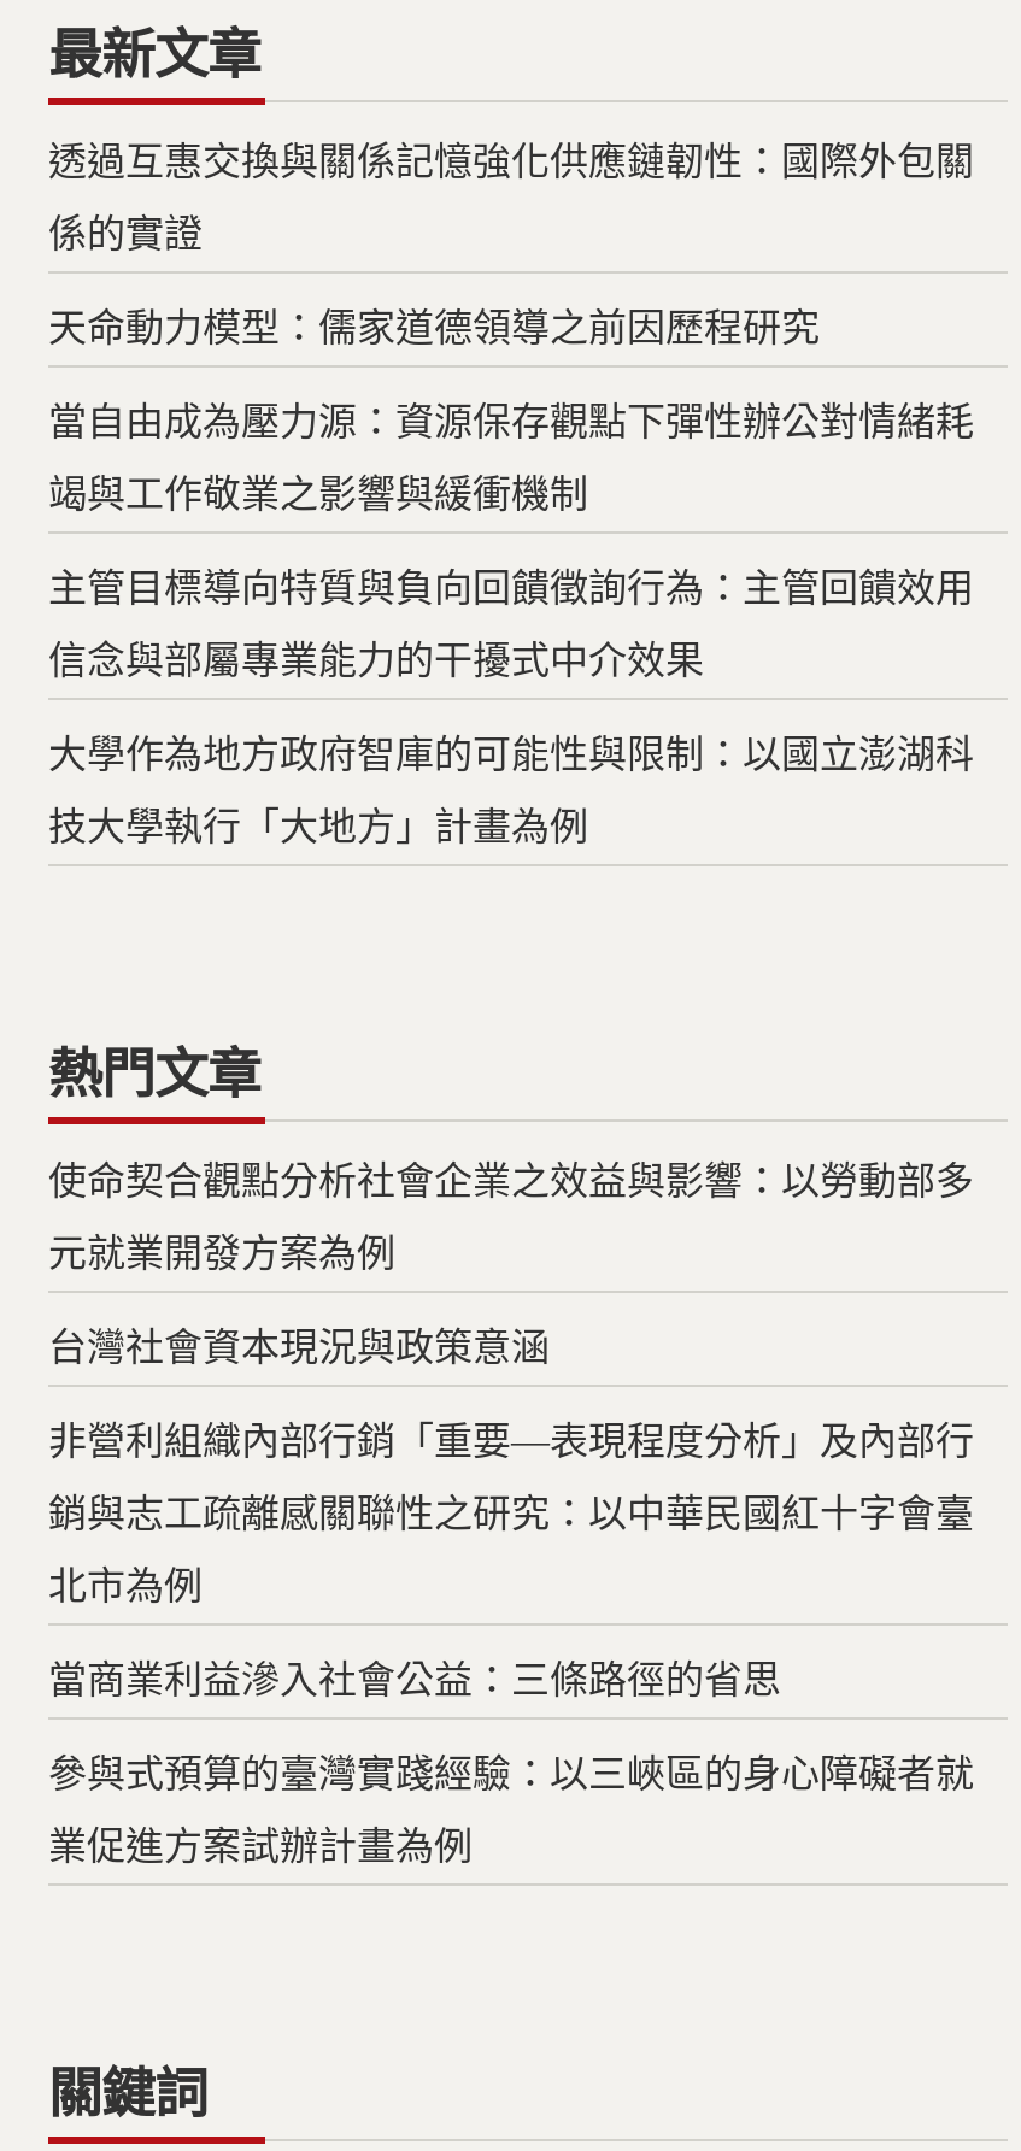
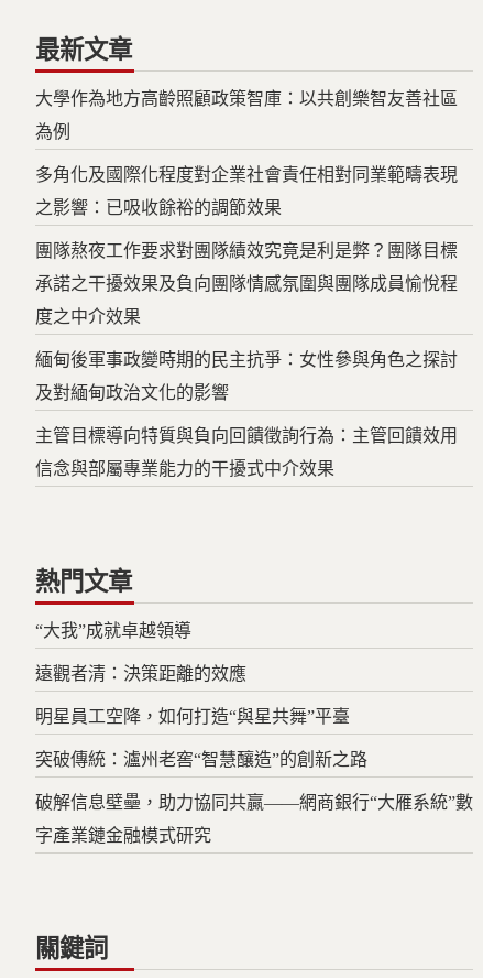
[48,140,974,514] 透過互惠交換與關係記憶強化供應鏈韌性：國際外包關 | 係的實證 | 天命動力模型：儒家道德領導之前因歷程研究 | 當自由成為壓力源：資源保存觀點下彈性辦公對情緒耗 | 竭與工作敬業之影響與緩衝機制 -> [35,89,458,402] 大學作為地方高齡照顧政策智庫：以共創樂智友善社區 | 為例 | 多角化及國際化程度對企業社會責任相對同業範疇表現 | 之影響：已吸收餘裕的調節效果 | 團隊熬夜工作要求對團隊績效究竟是利是弊？團隊目標 | 承諾之干擾效果及負向團隊情感氛圍與團隊成員愉悅程 | 度之中介效果 | 緬甸後軍事政變時期的民主抗爭：女性參與角色之探討 | 及對緬甸政治文化的影響
moved [48,567,974,680] -> [35,426,458,478]: 主管目標導向特質與負向回饋徵詢行為：主管回饋效用 | 信念與部屬專業能力的干擾式中介效果
[48,733,974,846] 大學作為地方政府智庫的可能性與限制：以國立澎湖科 | 技大學執行「大地方」計畫為例 -> none
moved [48,1044,260,1104] -> [35,568,132,596]: 熱門文章
[48,1160,974,1866] 使命契合觀點分析社會企業之效益與影響：以勞動部多 | 元就業開發方案為例 | 台灣社會資本現況與政策意涵 | 非營利組織內部行銷「重要—表現程度分析」及內部行 | 銷與志工疏離感關聯性之研究：以中華民國紅十字會臺 | 北市為例 | 當商業利益滲入社會公益：三條路徑的省思 | 參與式預算的臺灣實踐經驗：以三峽區的身心障礙者就 | 業促進方案試辦計畫為例 -> [35,621,473,844] “大我”成就卓越領導 | 遠觀者清：決策距離的效應 | 明星員工空降，如何打造“與星共舞”平臺 | 突破傳統：瀘州老窖“智慧釀造”的創新之路 | 破解信息壁壘，助力協同共贏——網商銀行“大雁系統”數 | 字產業鏈金融模式研究

